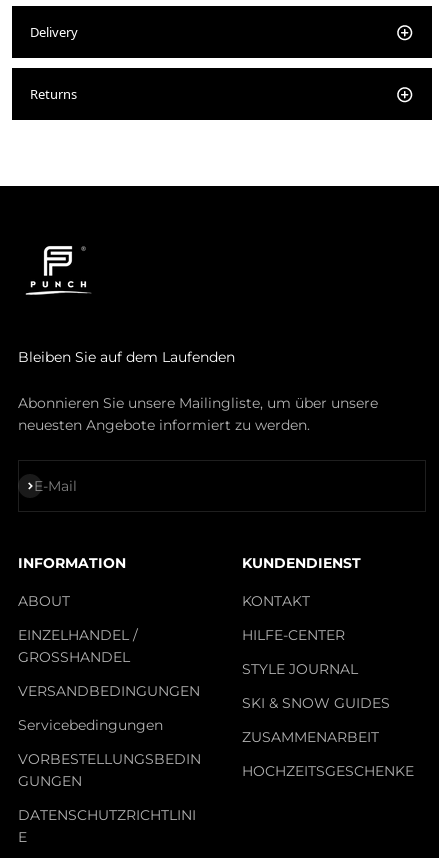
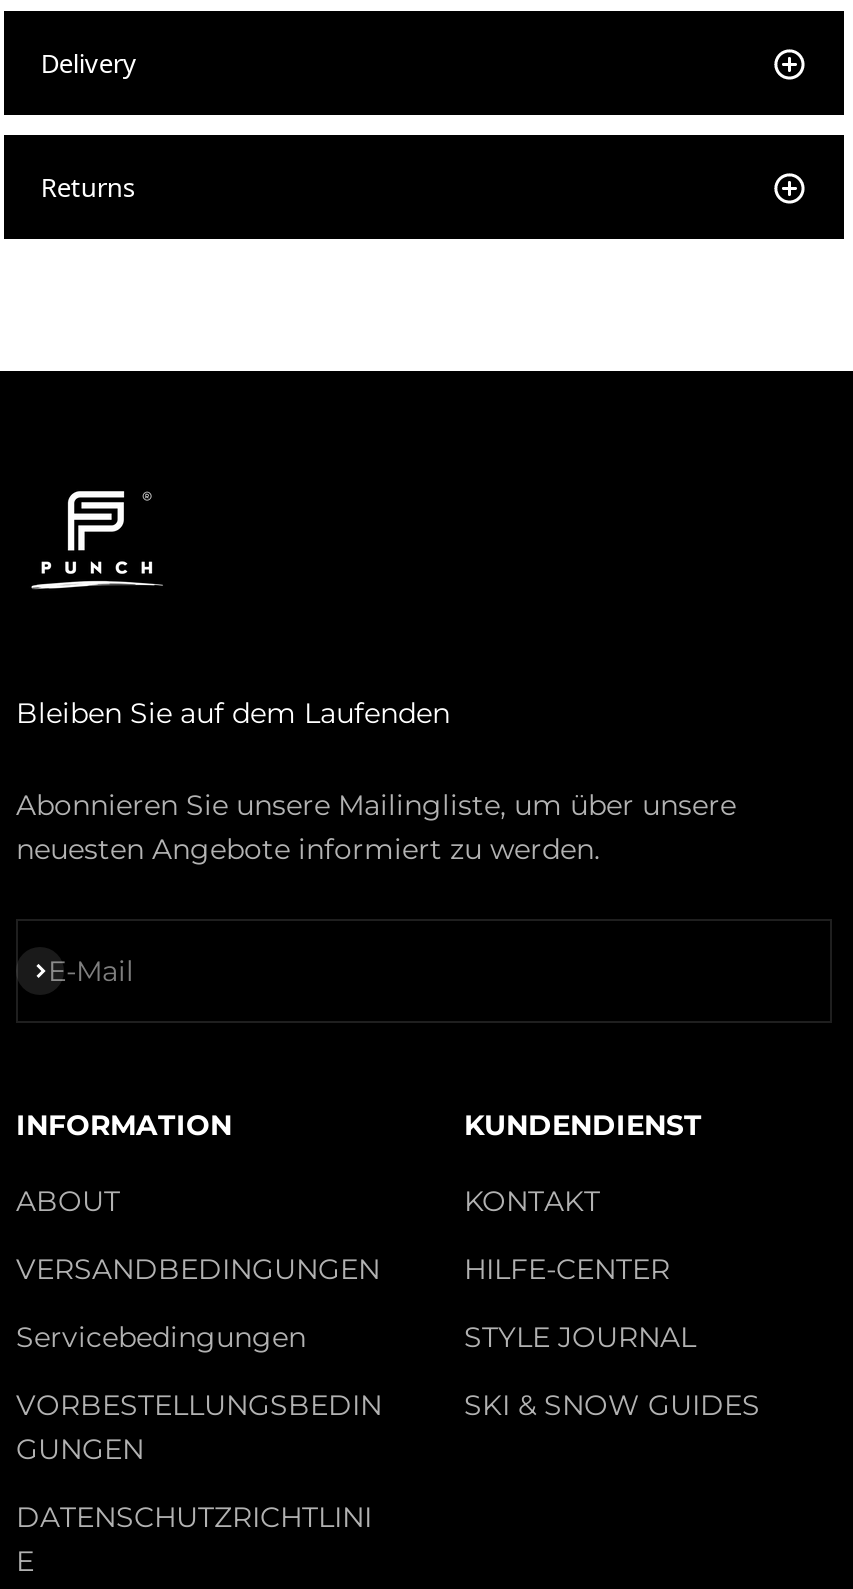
[18,626,138,666] EINZELHANDEL / | GROSSHANDEL -> none
[242,728,414,780] ZUSAMMENARBEIT | HOCHZEITSGESCHENKE -> none

